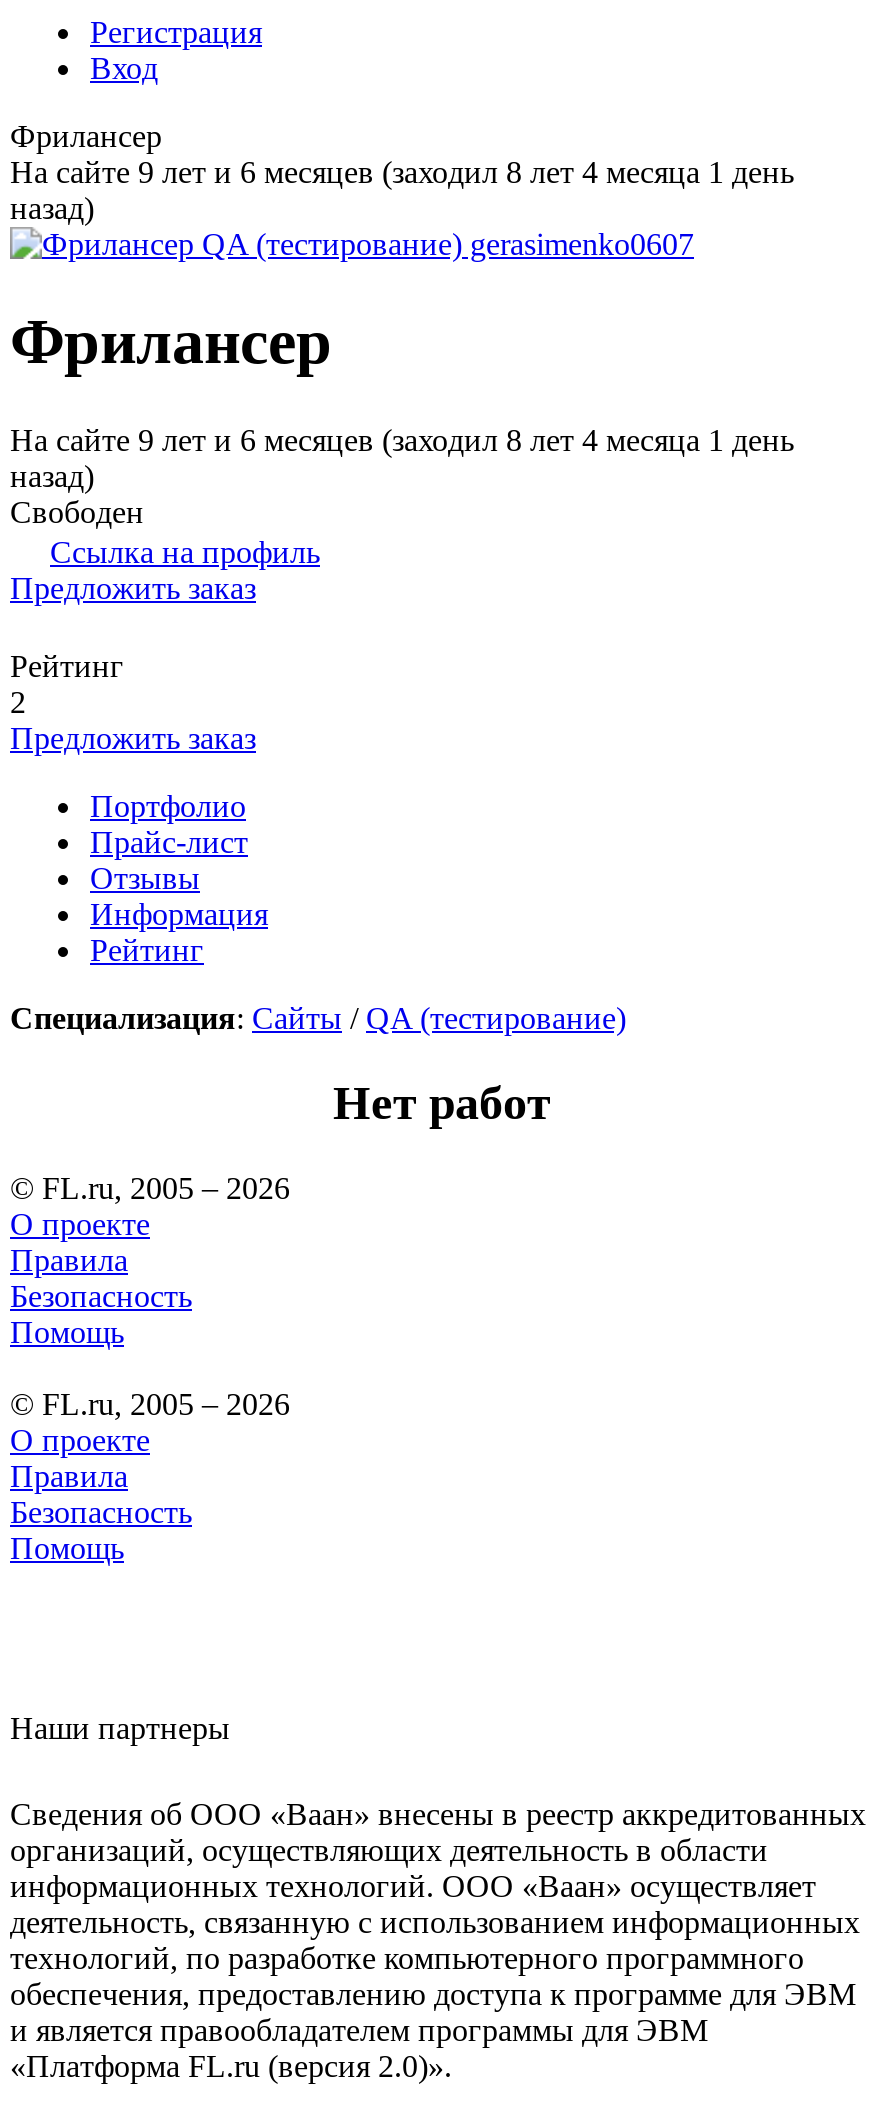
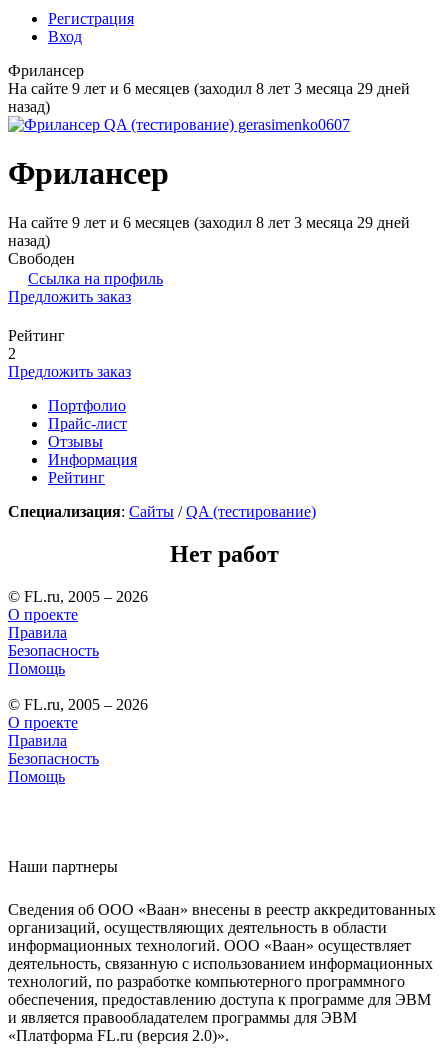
[10,155,794,189] На сайте 9 лет и 6 месяцев (заходил 8 лет 4 месяца 1 день -> [8,80,410,97] На сайте 9 лет и 6 месяцев (заходил 8 лет 3 месяца 29 дней
[10,423,794,457] На сайте 9 лет и 6 месяцев (заходил 8 лет 4 месяца 1 день -> [8,214,410,231] На сайте 9 лет и 6 месяцев (заходил 8 лет 3 месяца 29 дней

